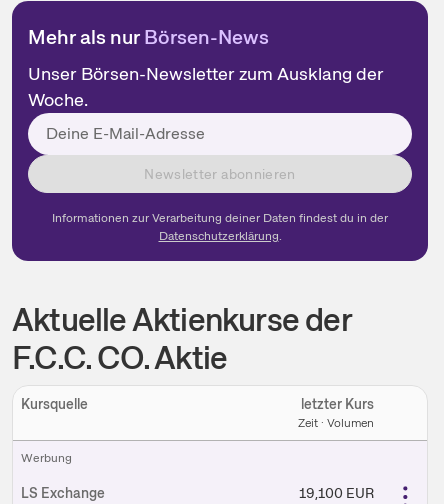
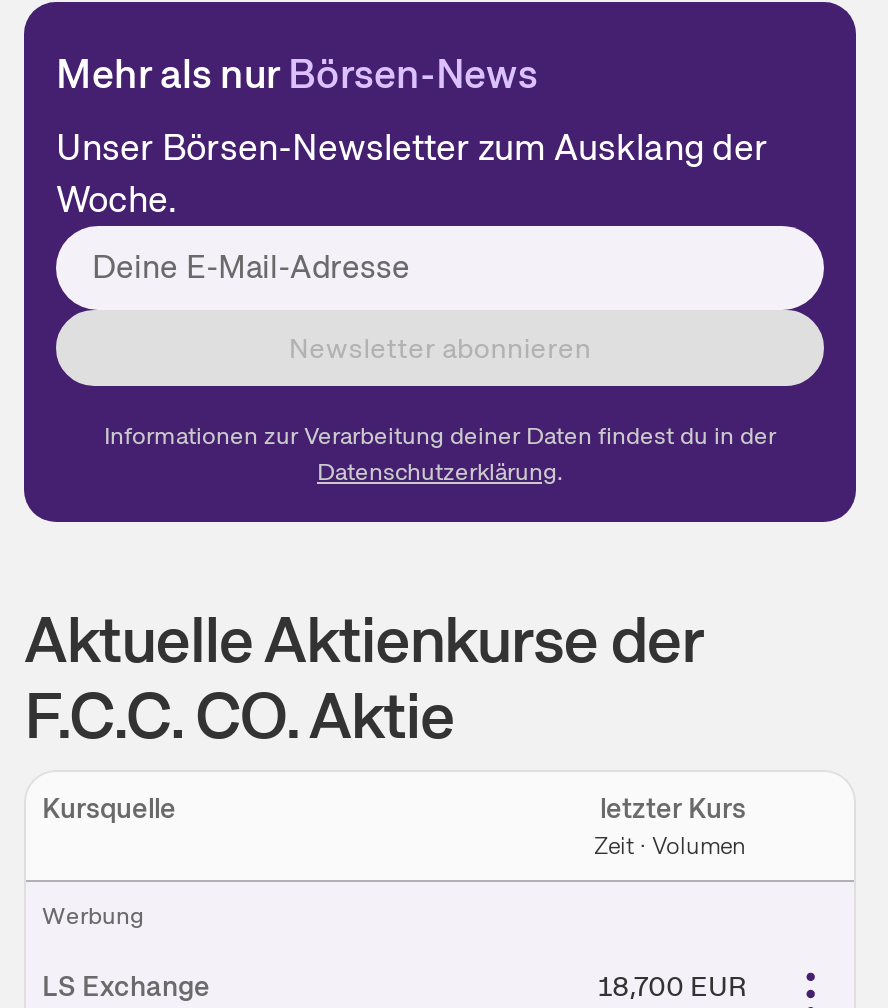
[299,484,374,502] 19,100 EUR -> [598,968,746,1004] 18,700 EUR

